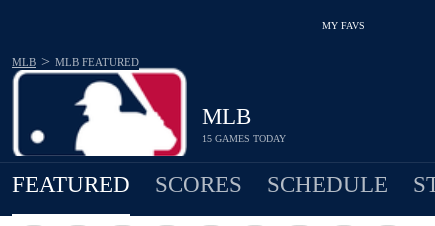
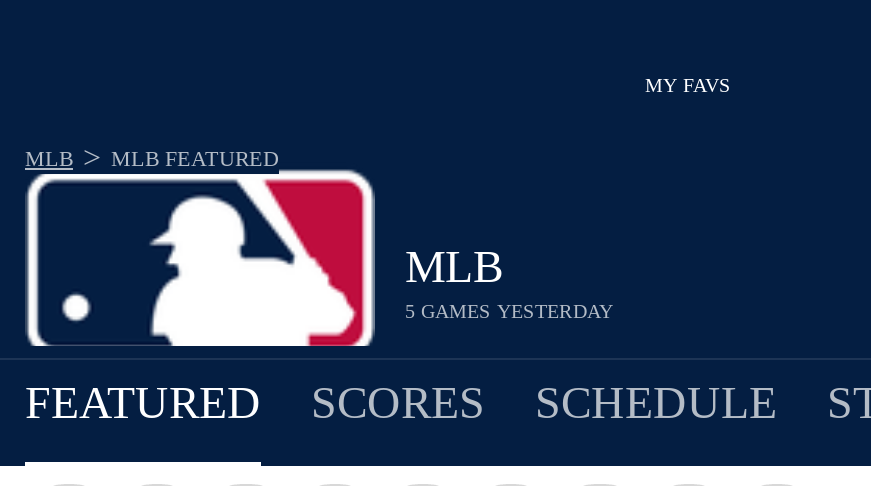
[202,132,286,143] 15 GAMES TODAY -> [405,299,613,321] 5 GAMES YESTERDAY

